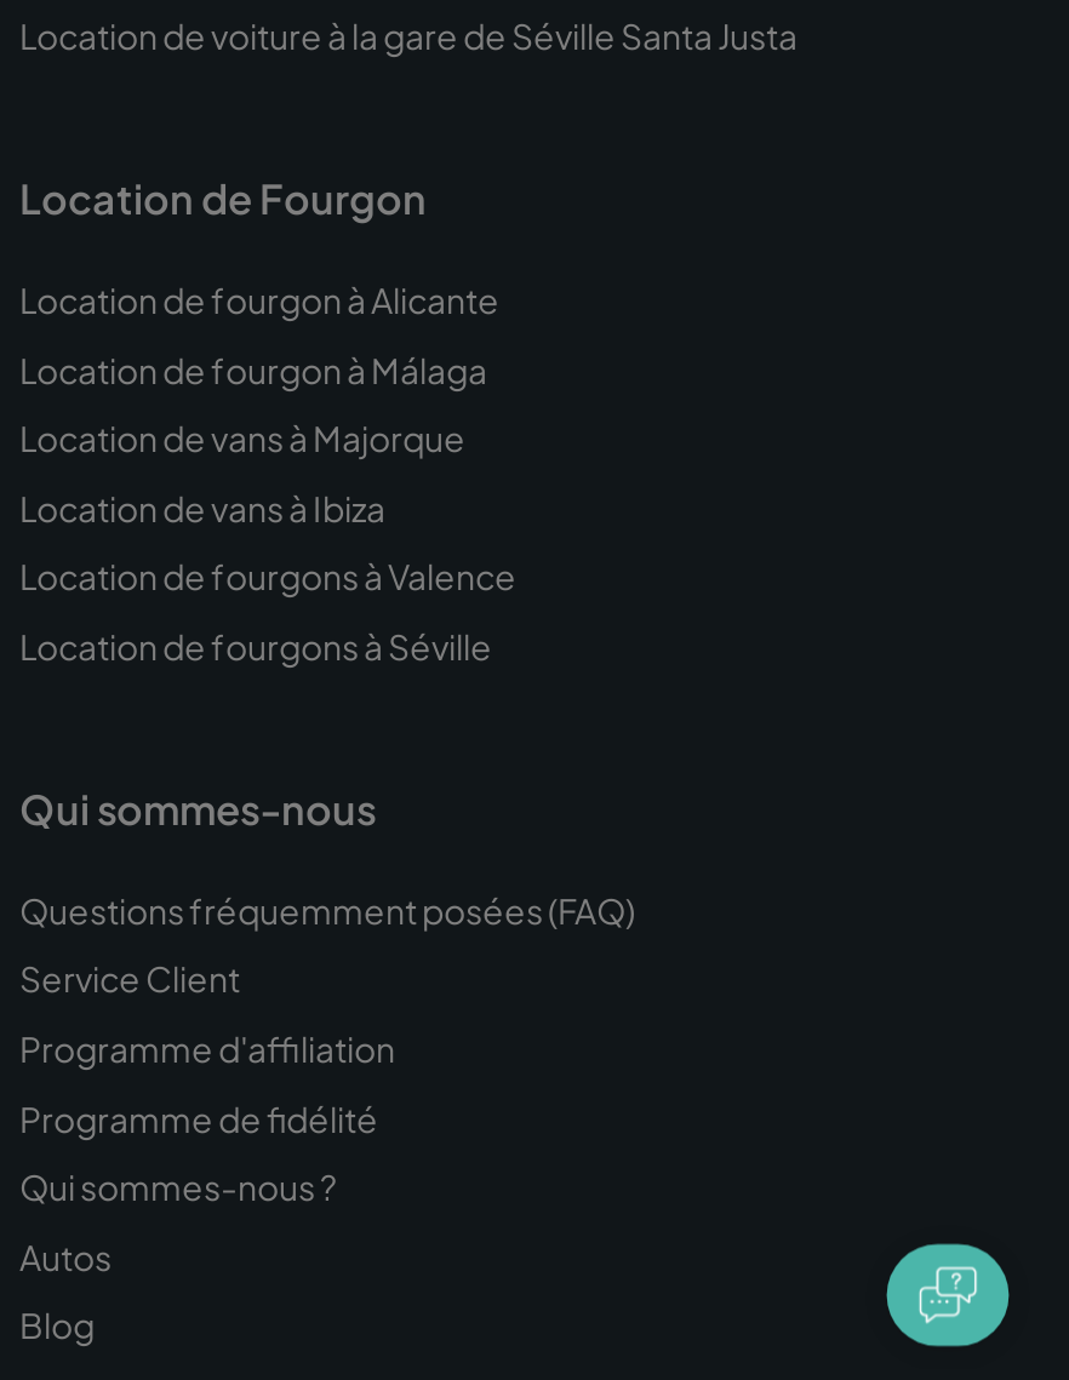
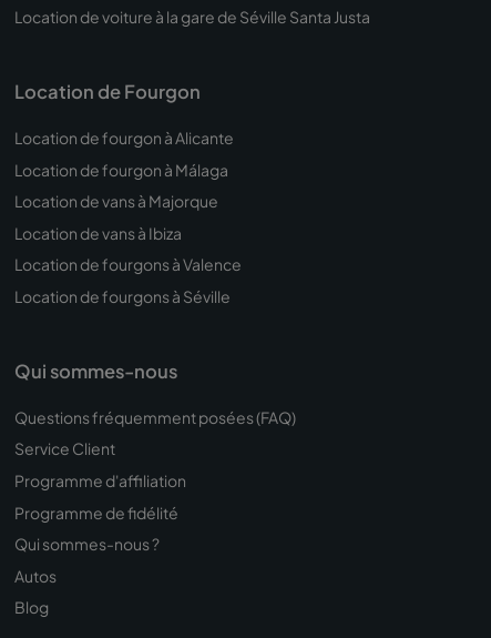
[882,1239,1013,1351] [image] -> none

